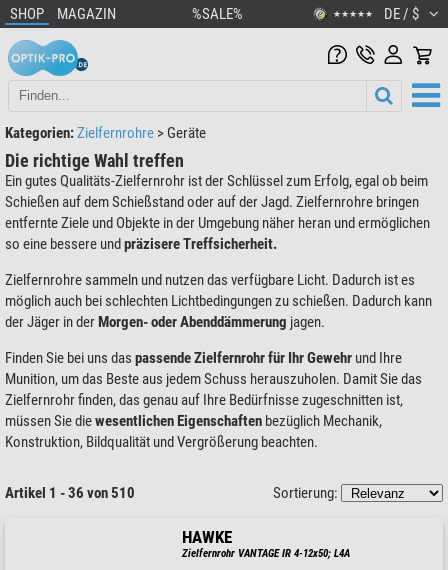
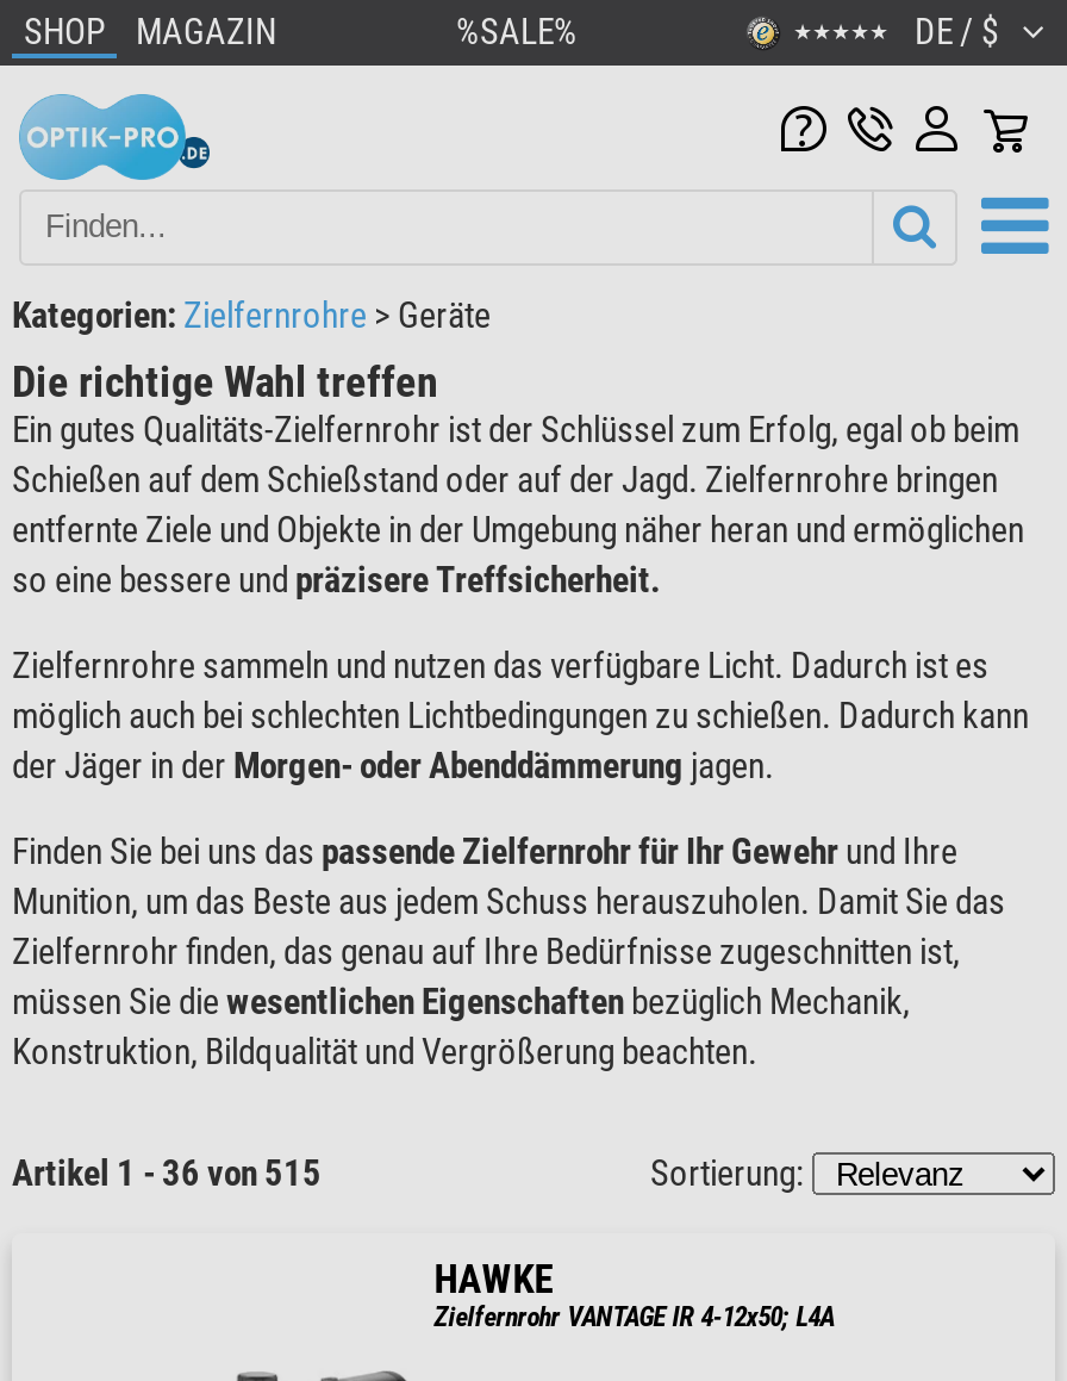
[5,484,135,502] Artikel 1 - 36 von 510 -> [12,1153,322,1196] Artikel 1 - 36 von 515

